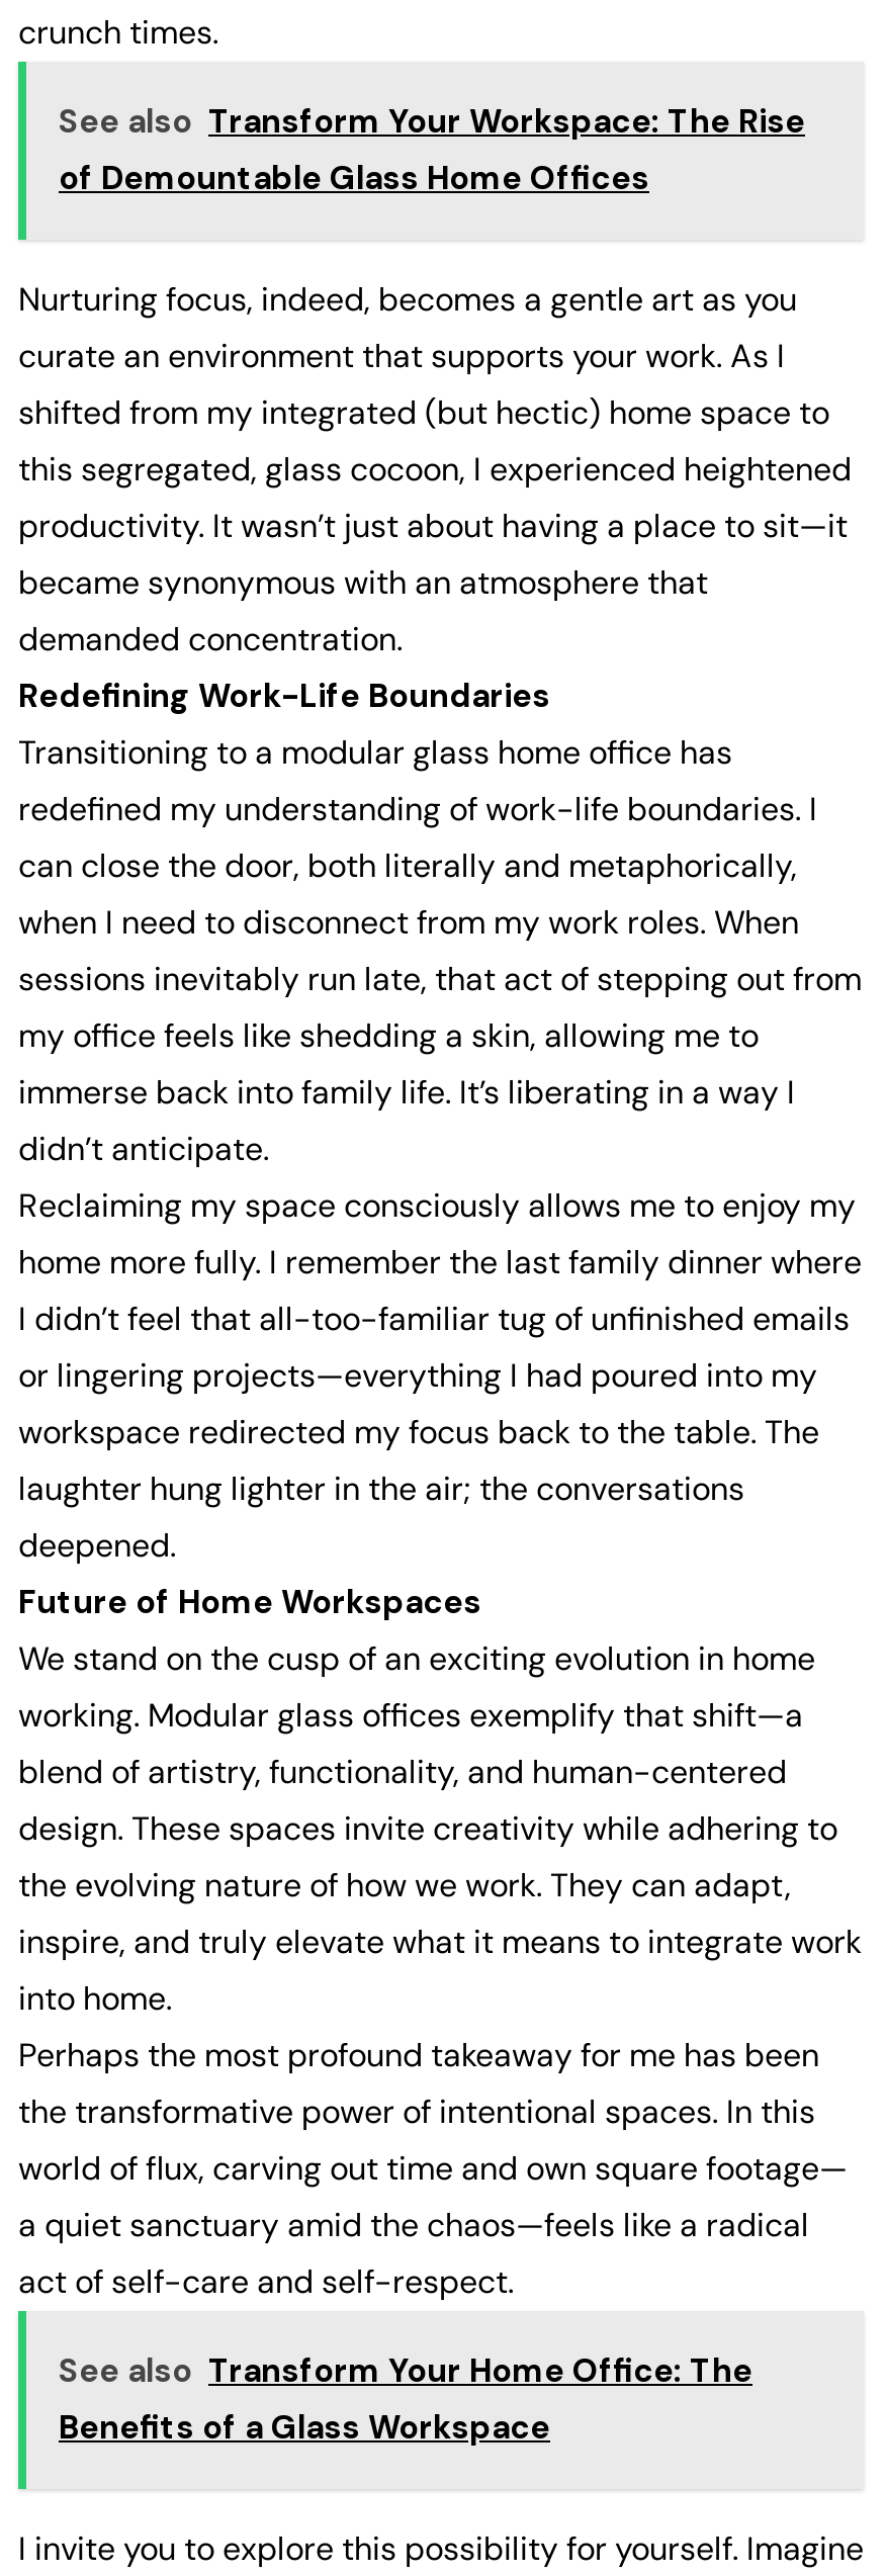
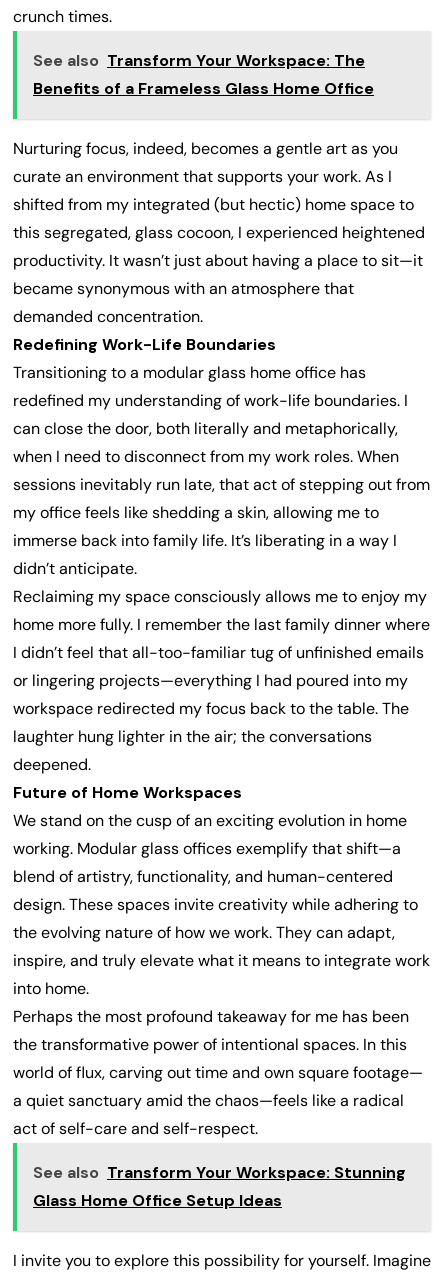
[59,99,805,198] See also Transform Your Workspace: The Rise | of Demountable Glass Home Offices -> [33,50,374,99] See also Transform Your Workspace: The | Benefits of a Frameless Glass Home Office
[59,2349,752,2448] See also Transform Your Home Office: The | Benefits of a Glass Workspace -> [33,1162,406,1211] See also Transform Your Workspace: Stunning | Glass Home Office Setup Ideas

